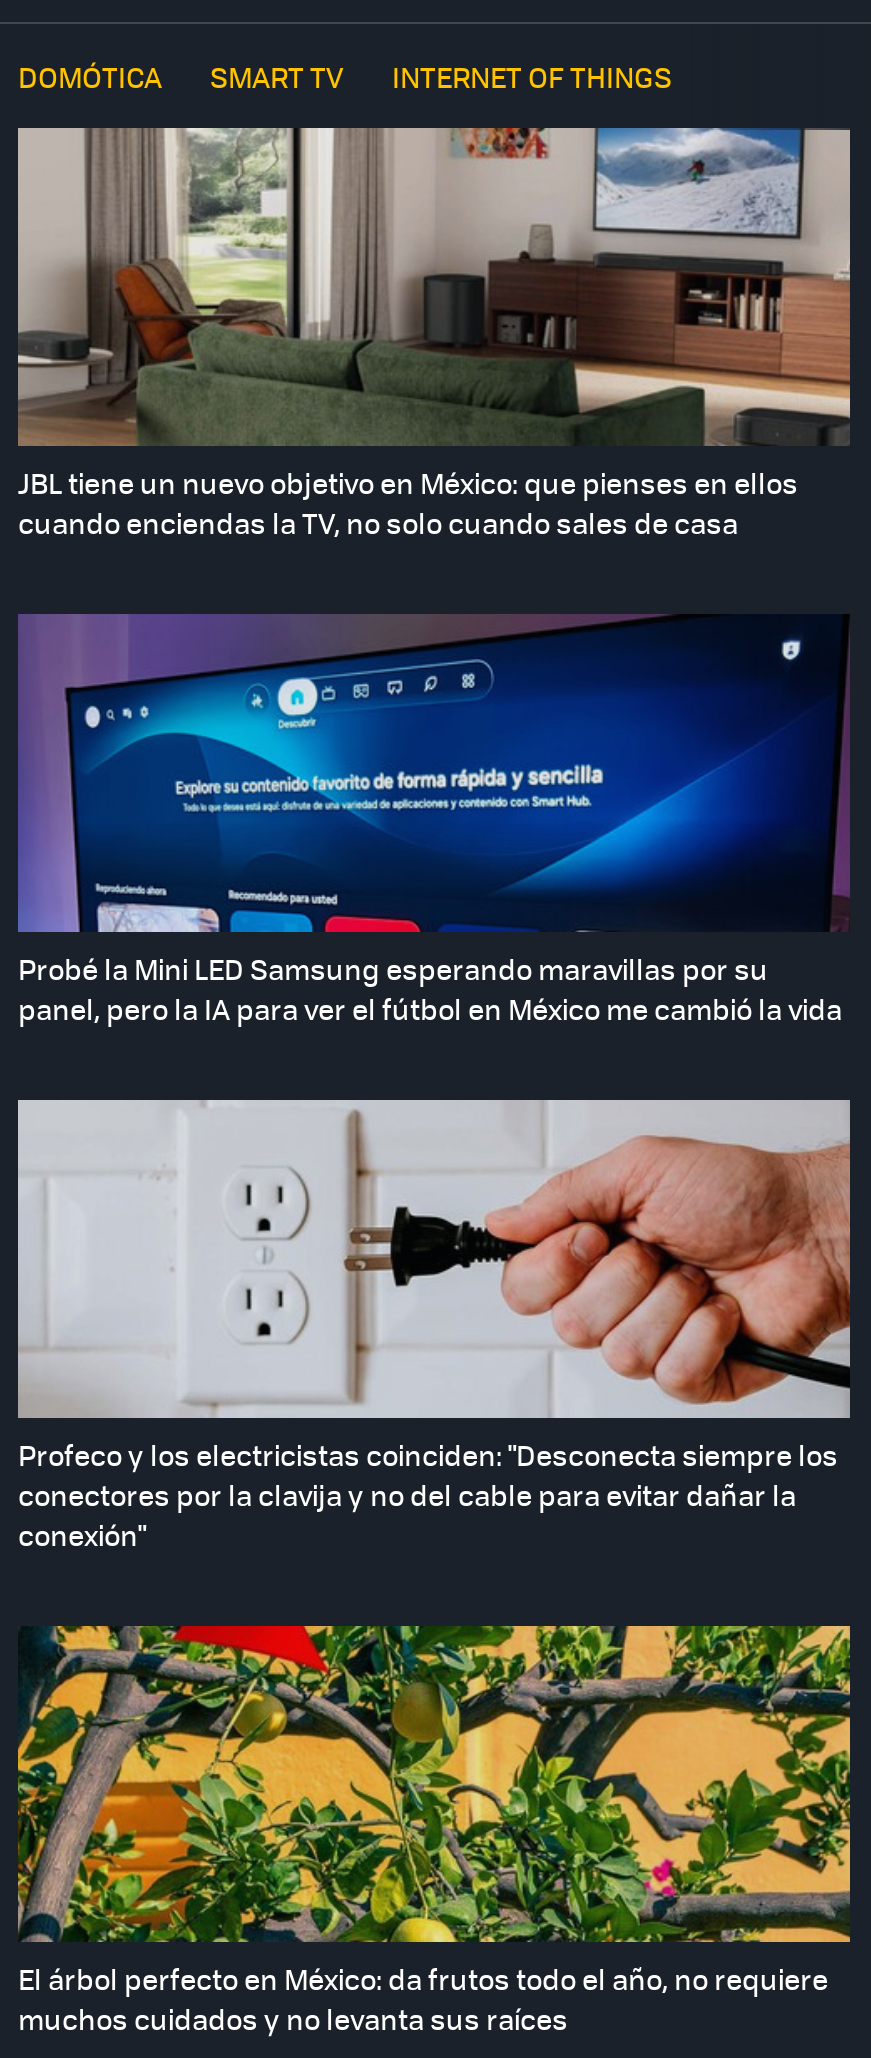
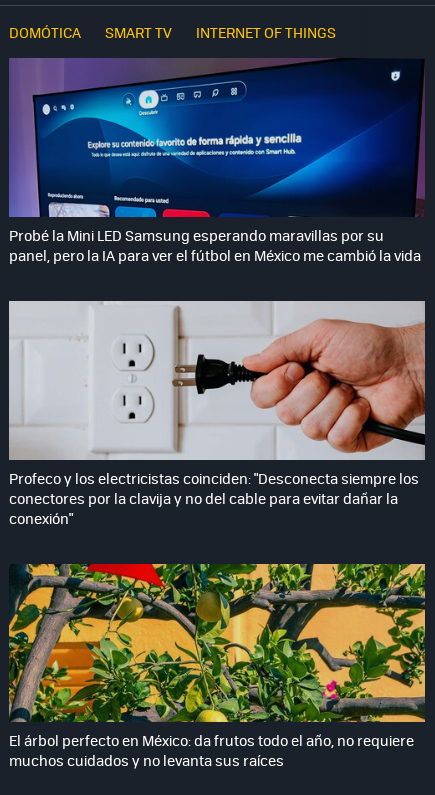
[16,126,852,541] [image] | JBL tiene un nuevo objetivo en México: que pienses en ellos | cuando enciendas la TV, no solo cuando sales de casa -> none

